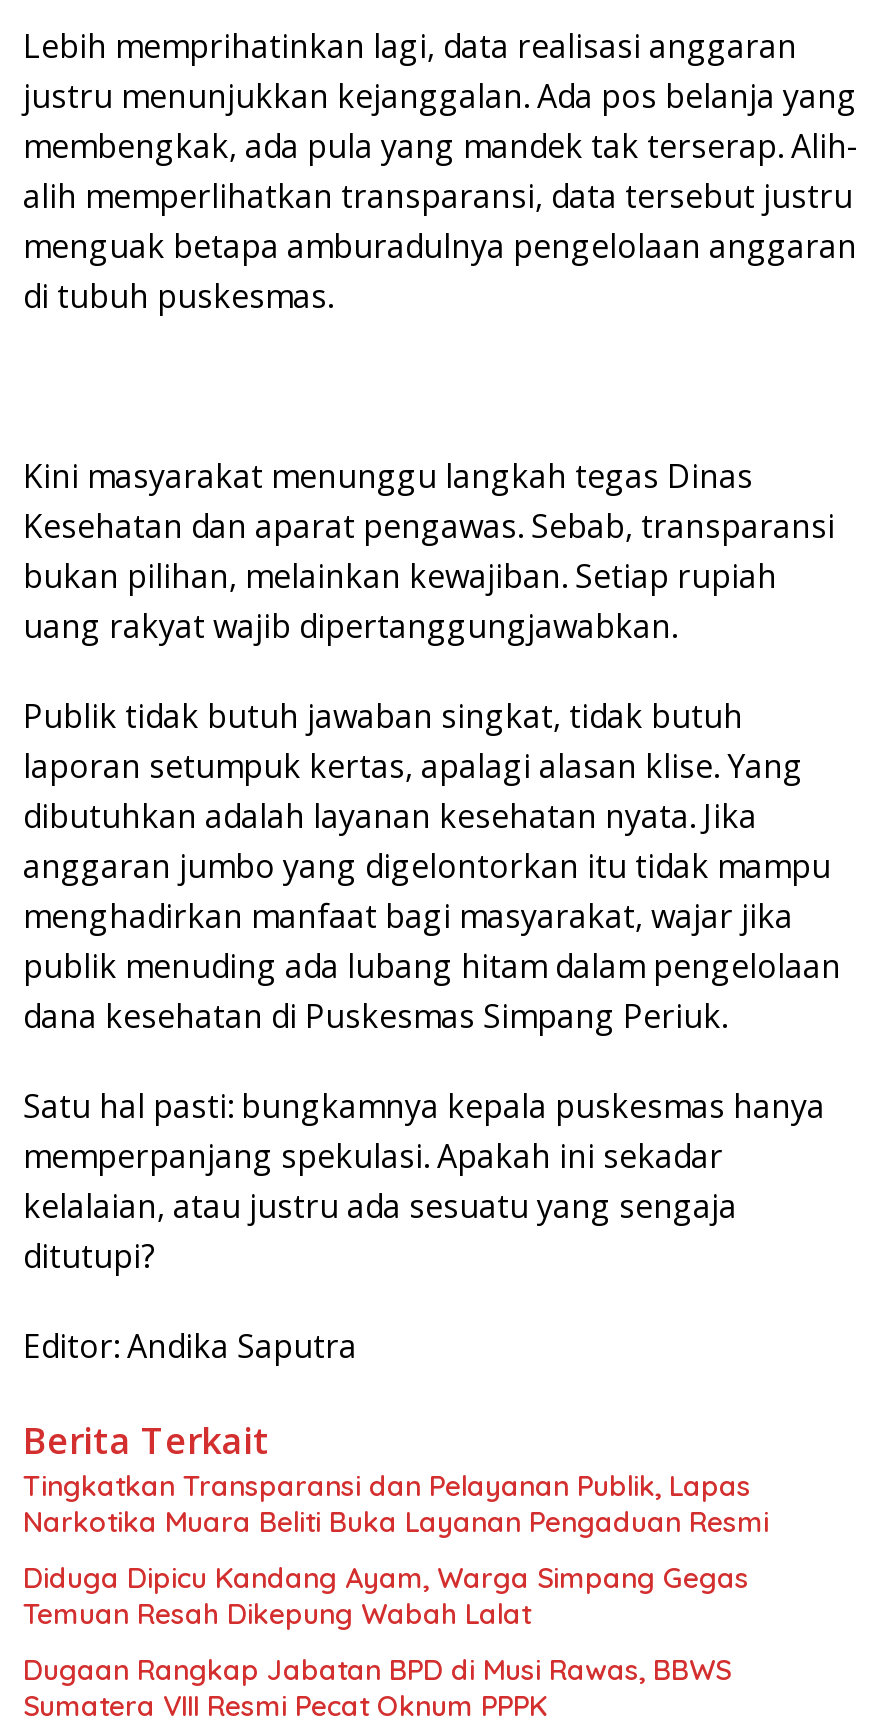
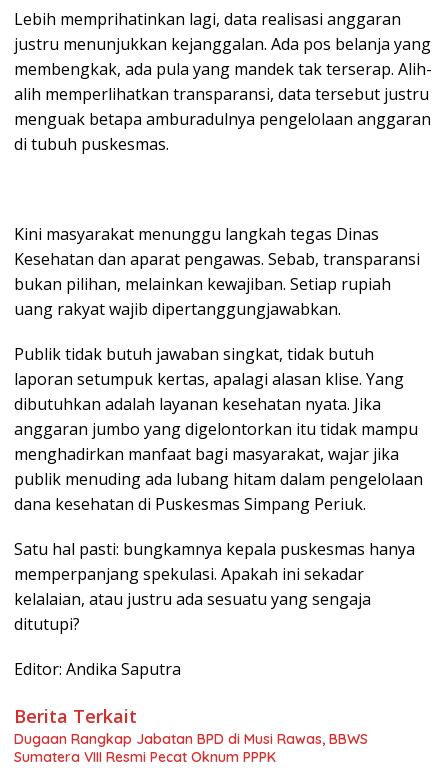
[23,1469,769,1633] Tingkatkan Transparansi dan Pelayanan Publik, Lapas | Narkotika Muara Beliti Buka Layanan Pengaduan Resmi | Diduga Dipicu Kandang Ayam, Warga Simpang Gegas | Temuan Resah Dikepung Wabah Lalat -> none

